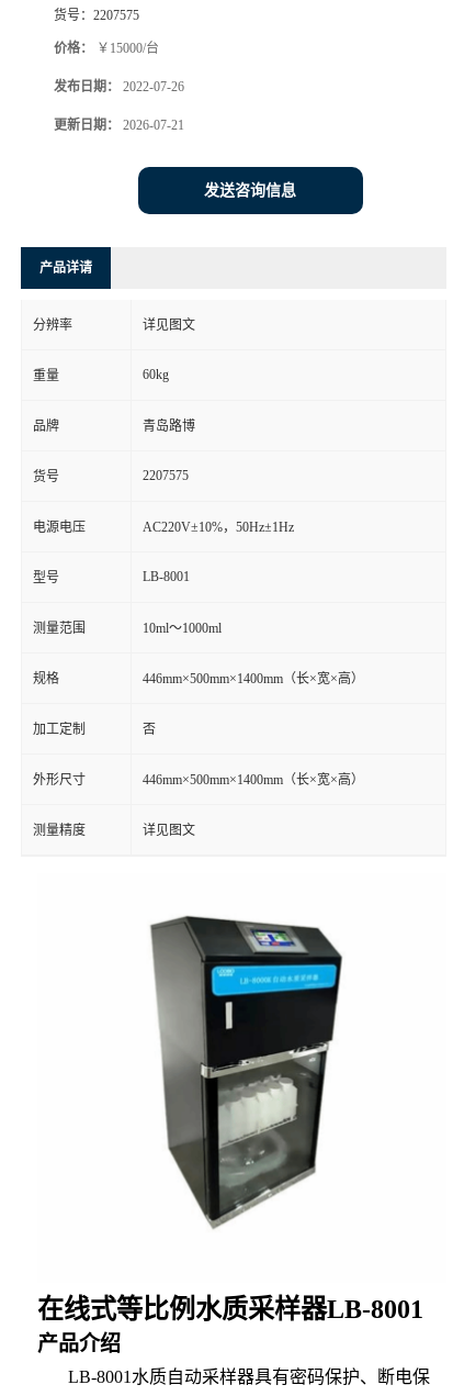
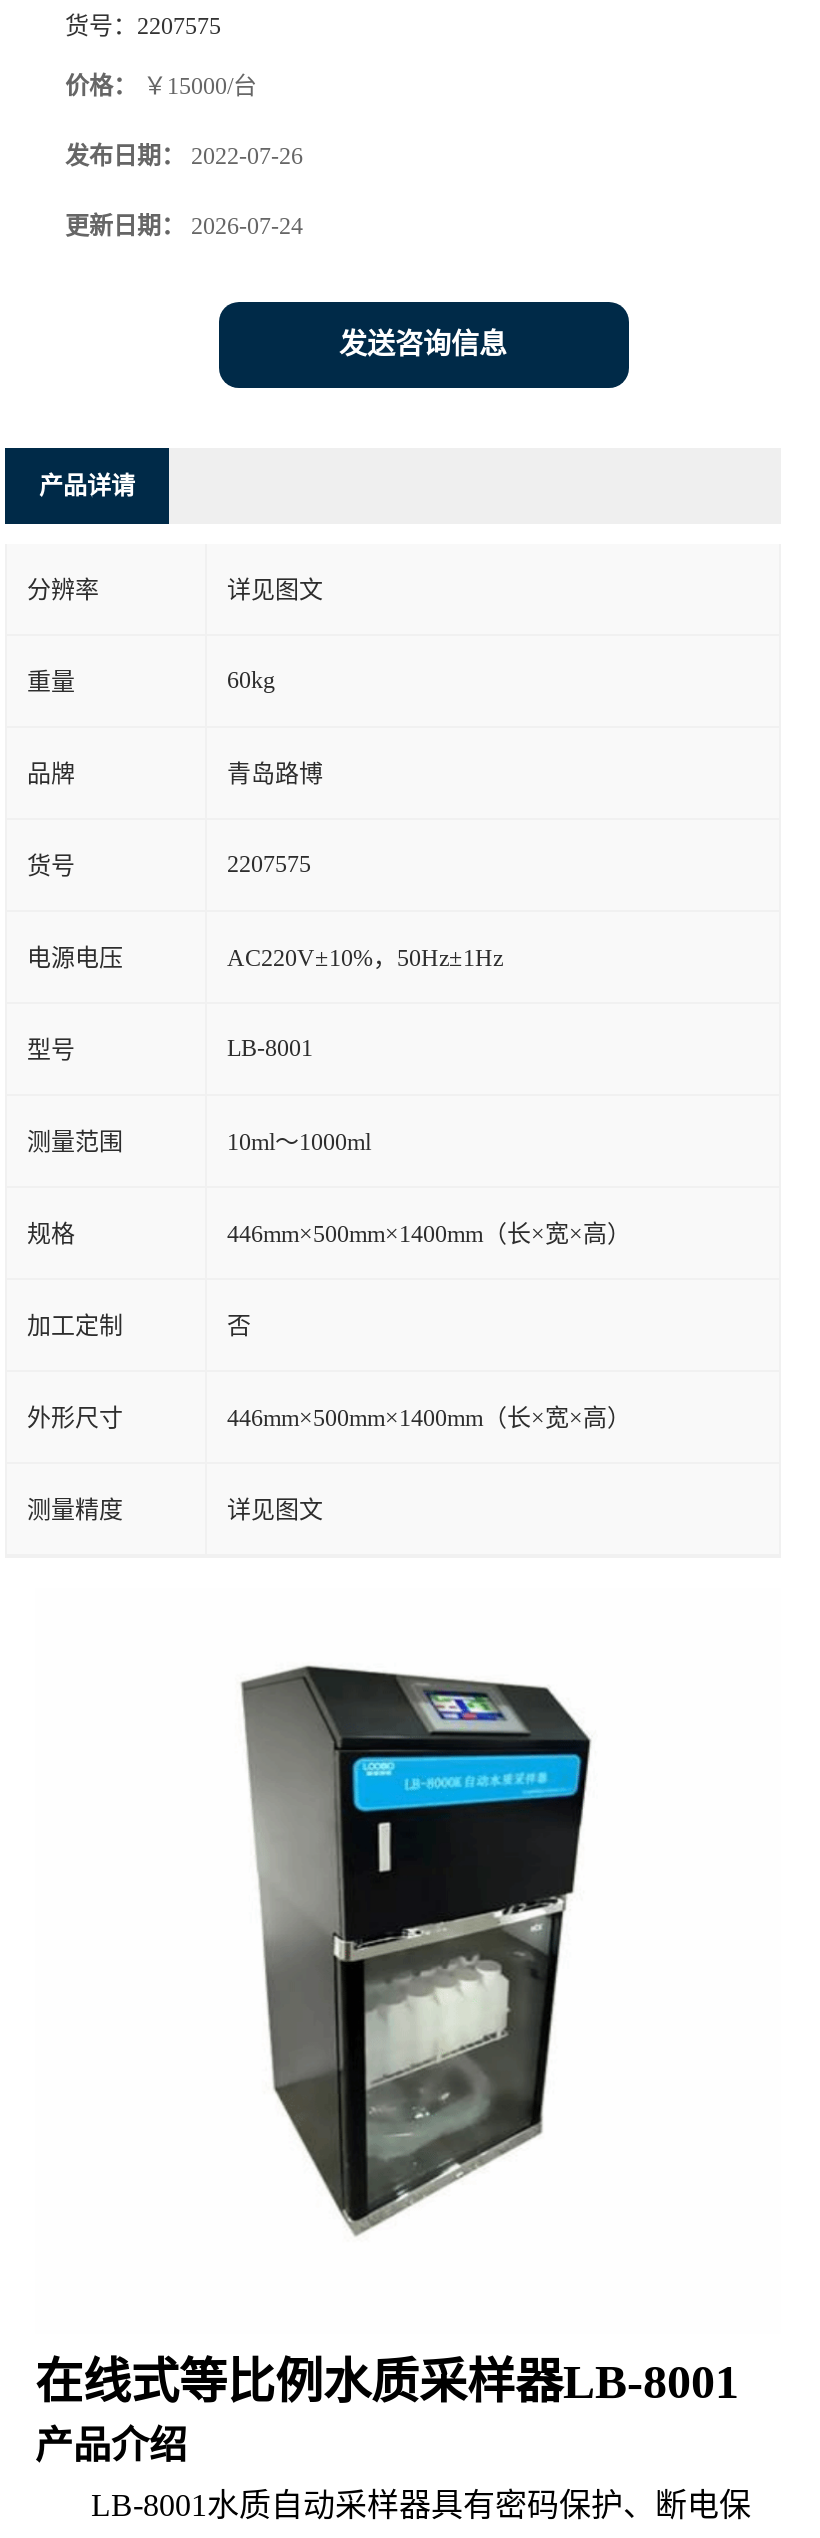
[54,117,184,133] 更新日期：2026-07-21 -> [65,212,303,240] 更新日期：2026-07-24

